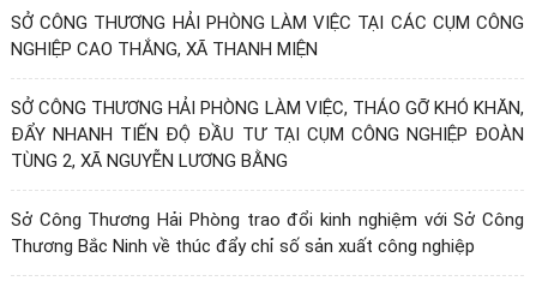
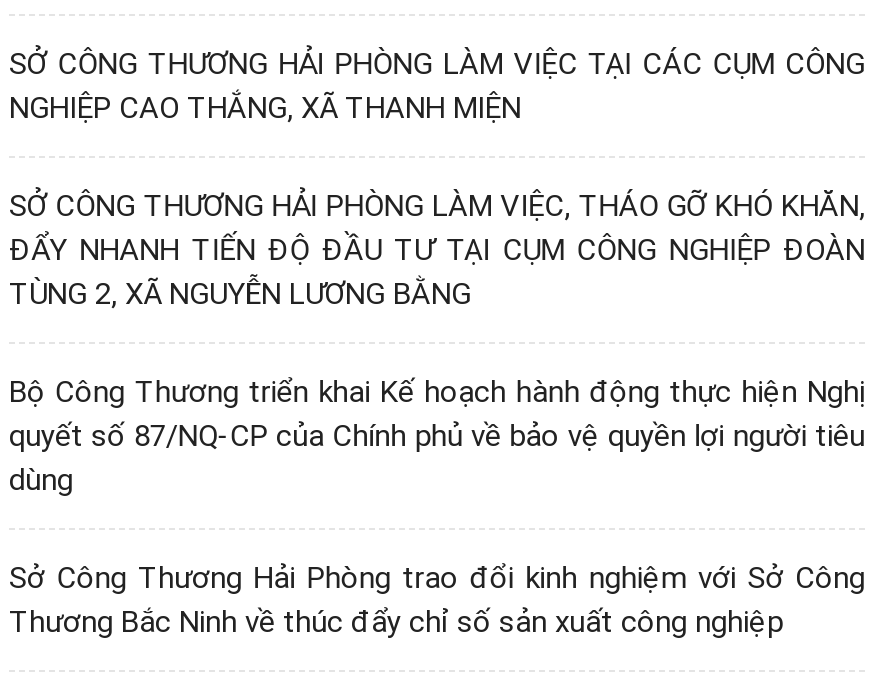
none -> [9,374,865,498] Bộ Công Thương triển khai Kế hoạch hành động thực hiện Nghị | quyết số 87/NQ-CP của Chính phủ về bảo vệ quyền lợi người tiêu | dùng

